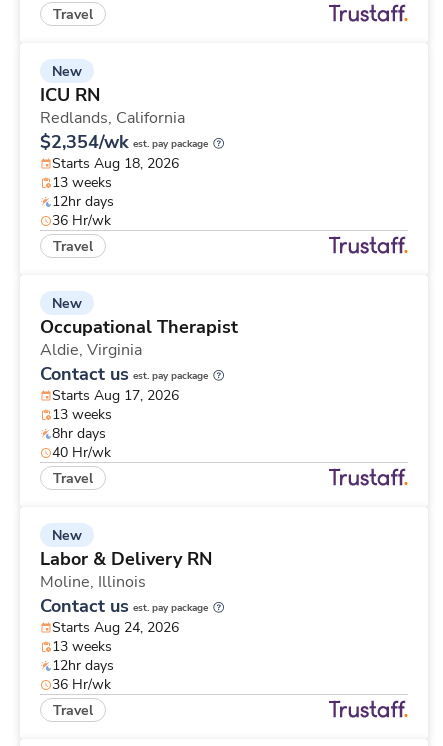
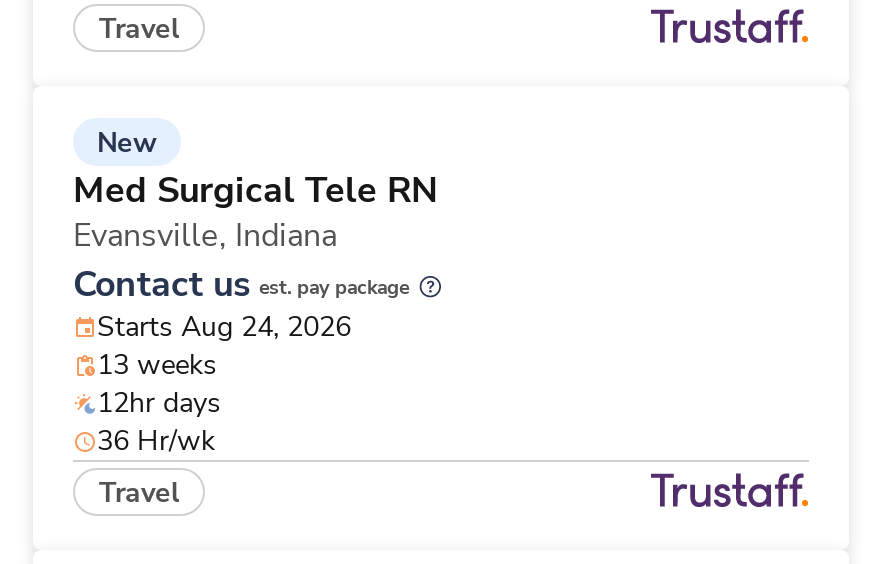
[40,83,238,593] ICU RN | Redlands, California | $2,354/wk est. pay package | Starts Aug 18, 2026 | 13 weeks | 12hr days | 36 Hr/wk | Travel | New | Occupational Therapist | Aldie, Virginia | Contact us est. pay package | Starts Aug 17, 2026 | 13 weeks | 8hr days | 40 Hr/wk | Travel | New | Labor & Delivery RN | Moline, Illinois -> [73,166,437,258] Med Surgical Tele RN | Evansville, Indiana

